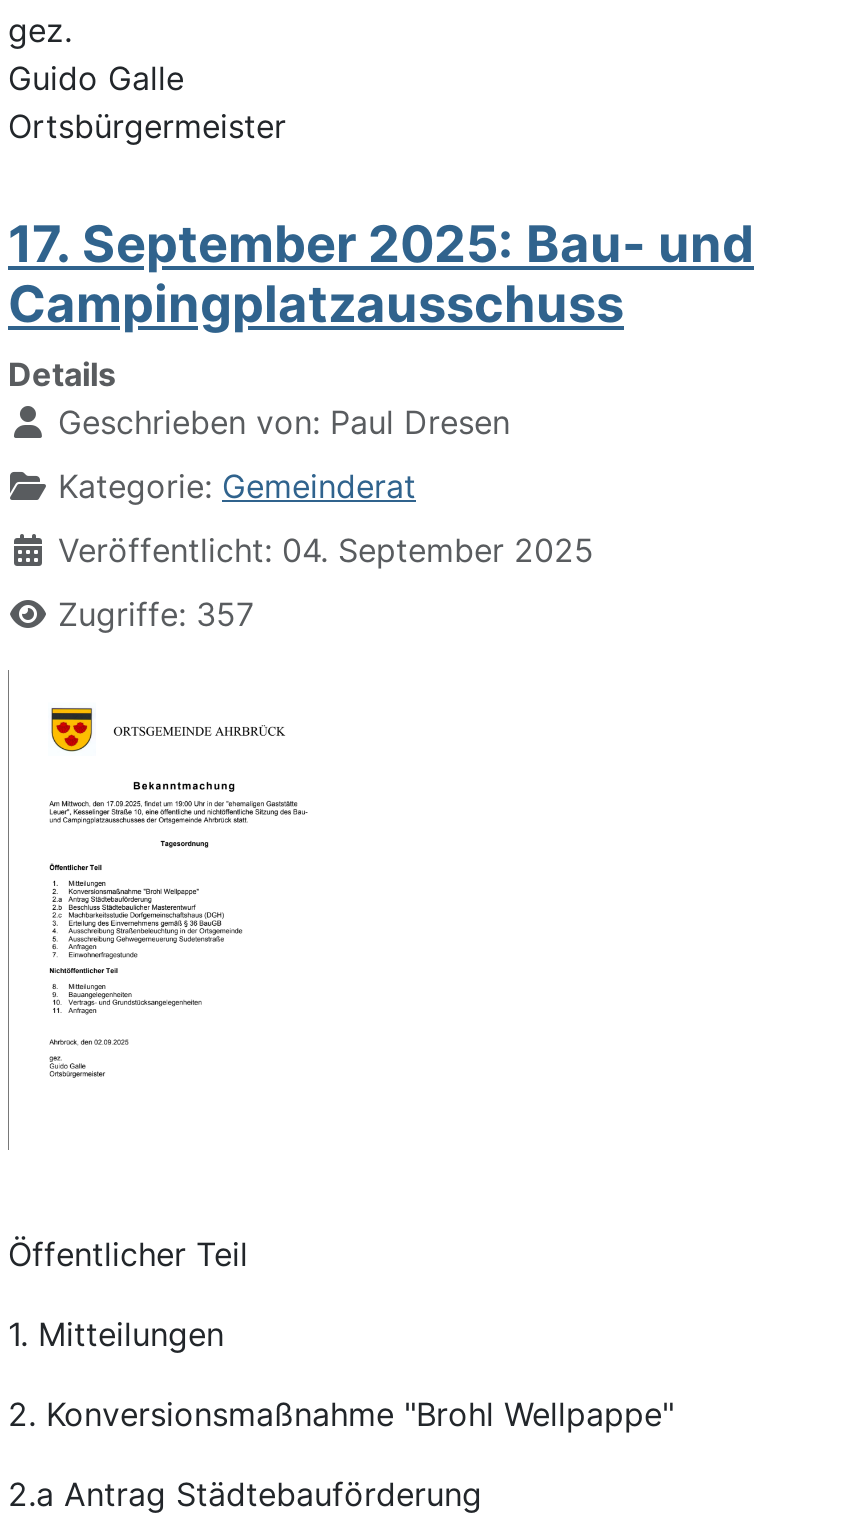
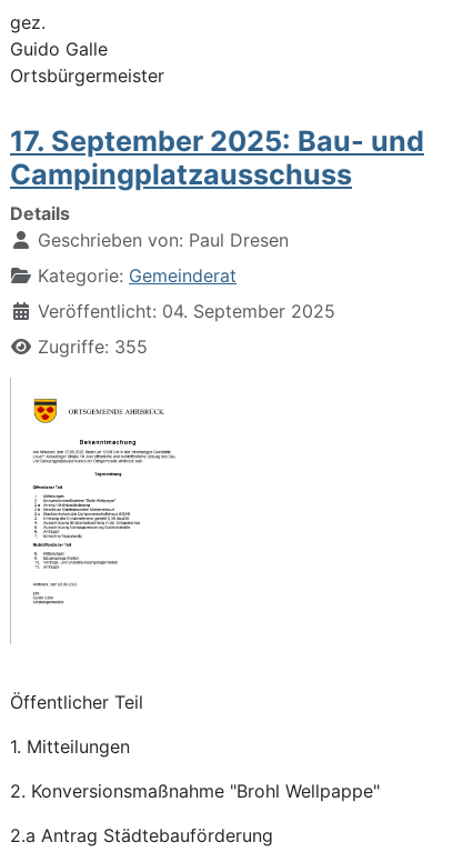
[58,593,254,633] Zugriffe: 357 -> [38,335,148,357] Zugriffe: 355

